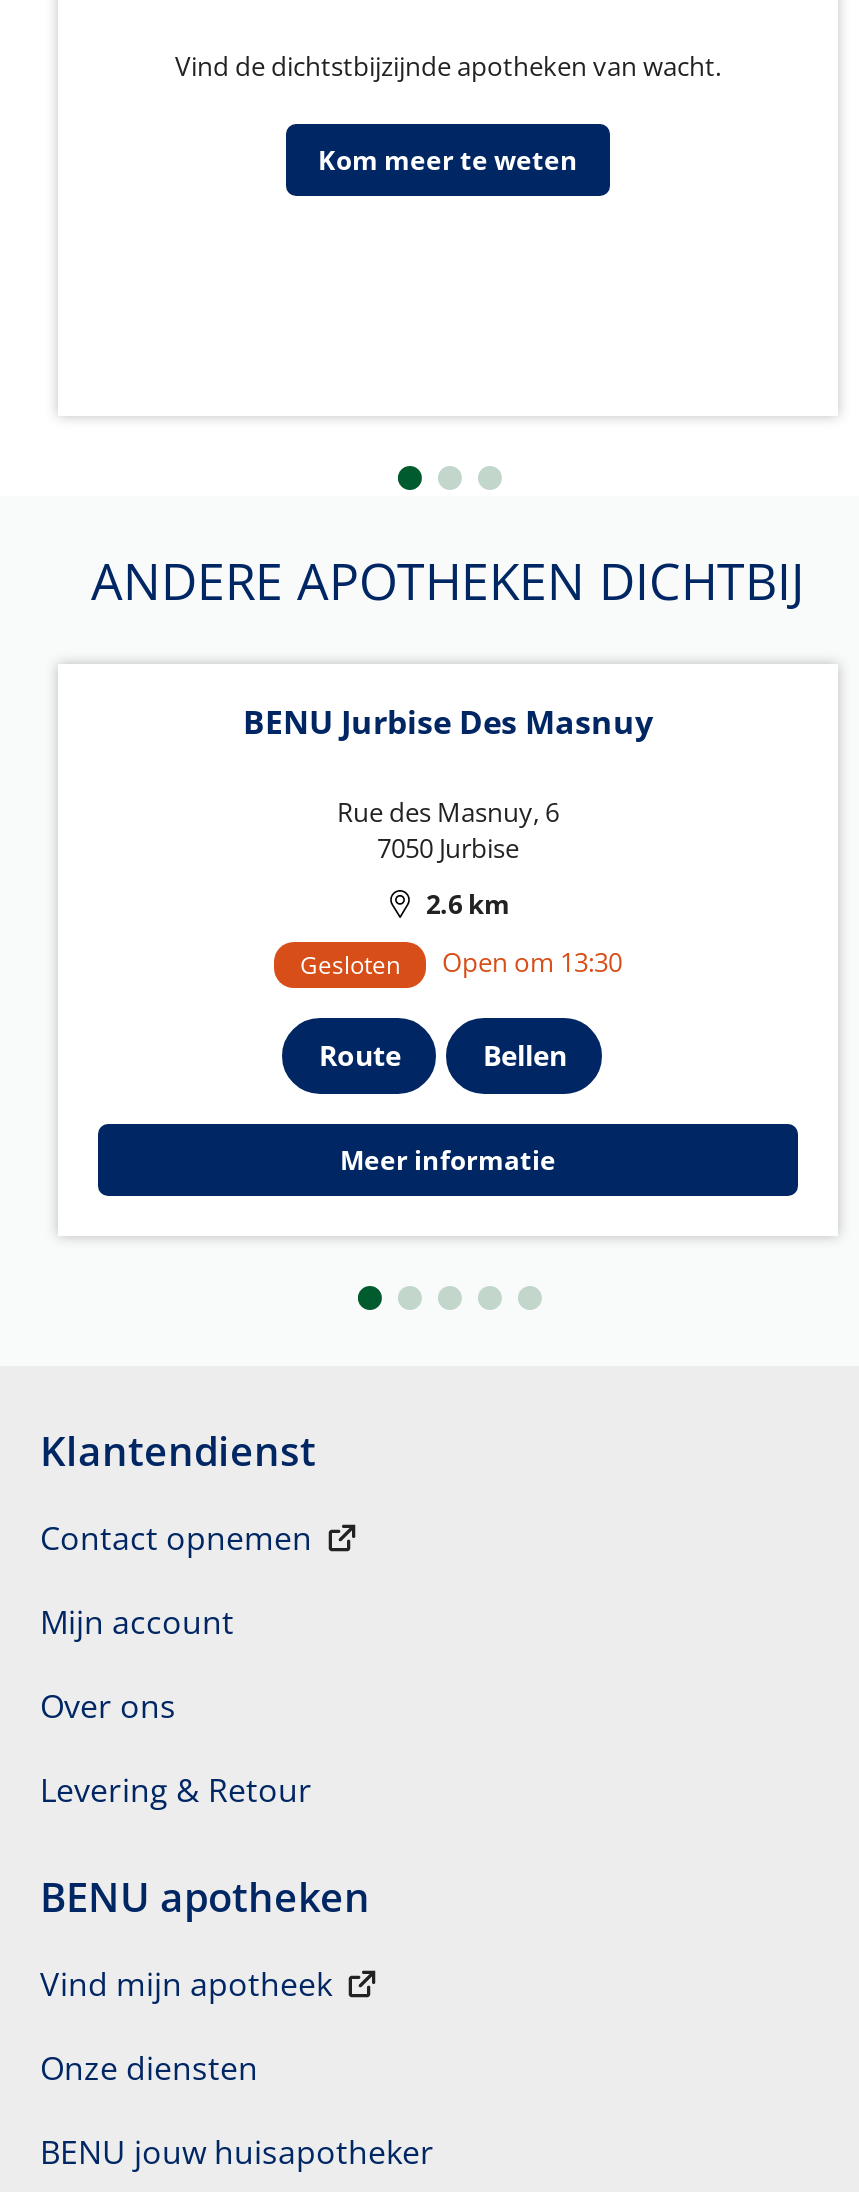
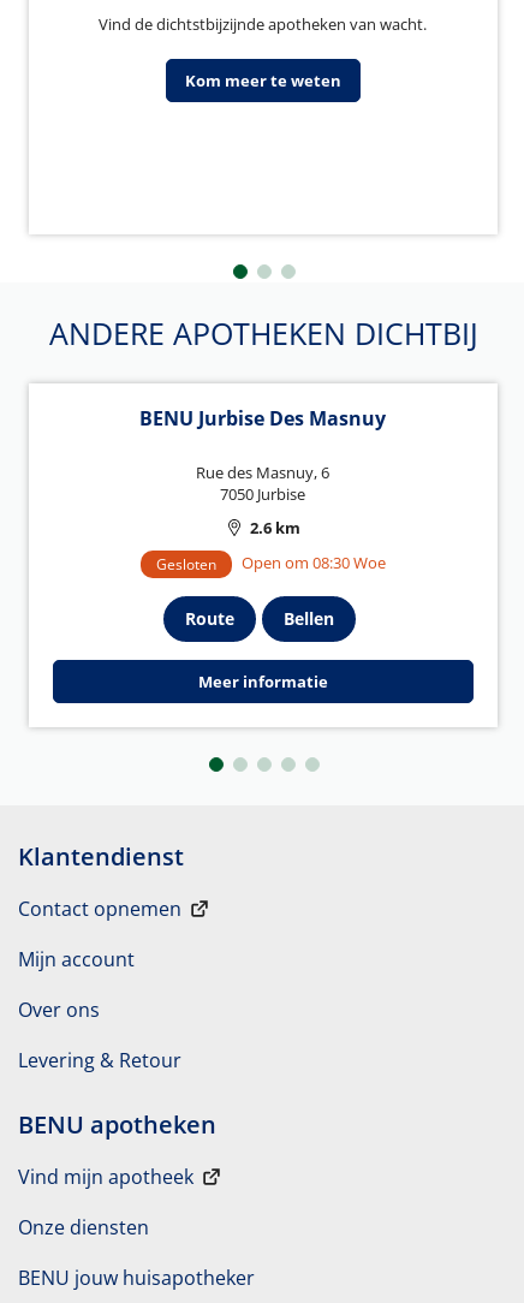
[300,944,622,982] Gesloten Open om 13:30 -> [156,551,386,574] Gesloten Open om 08:30 Woe

